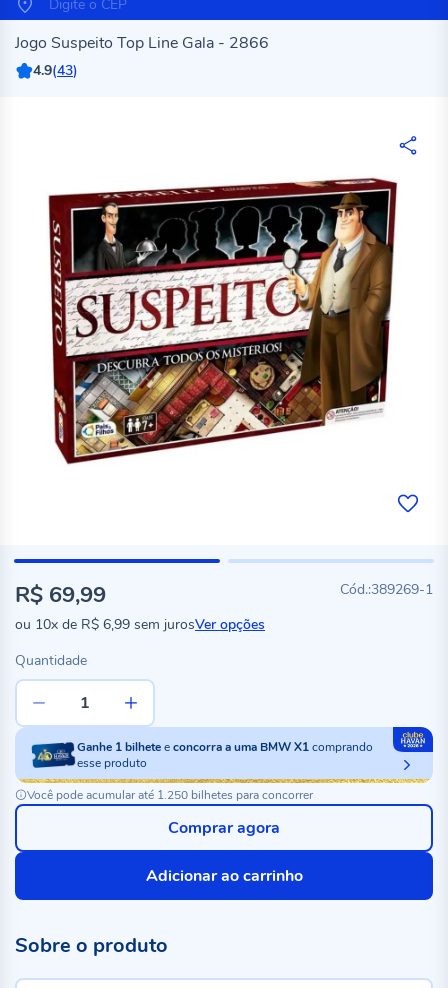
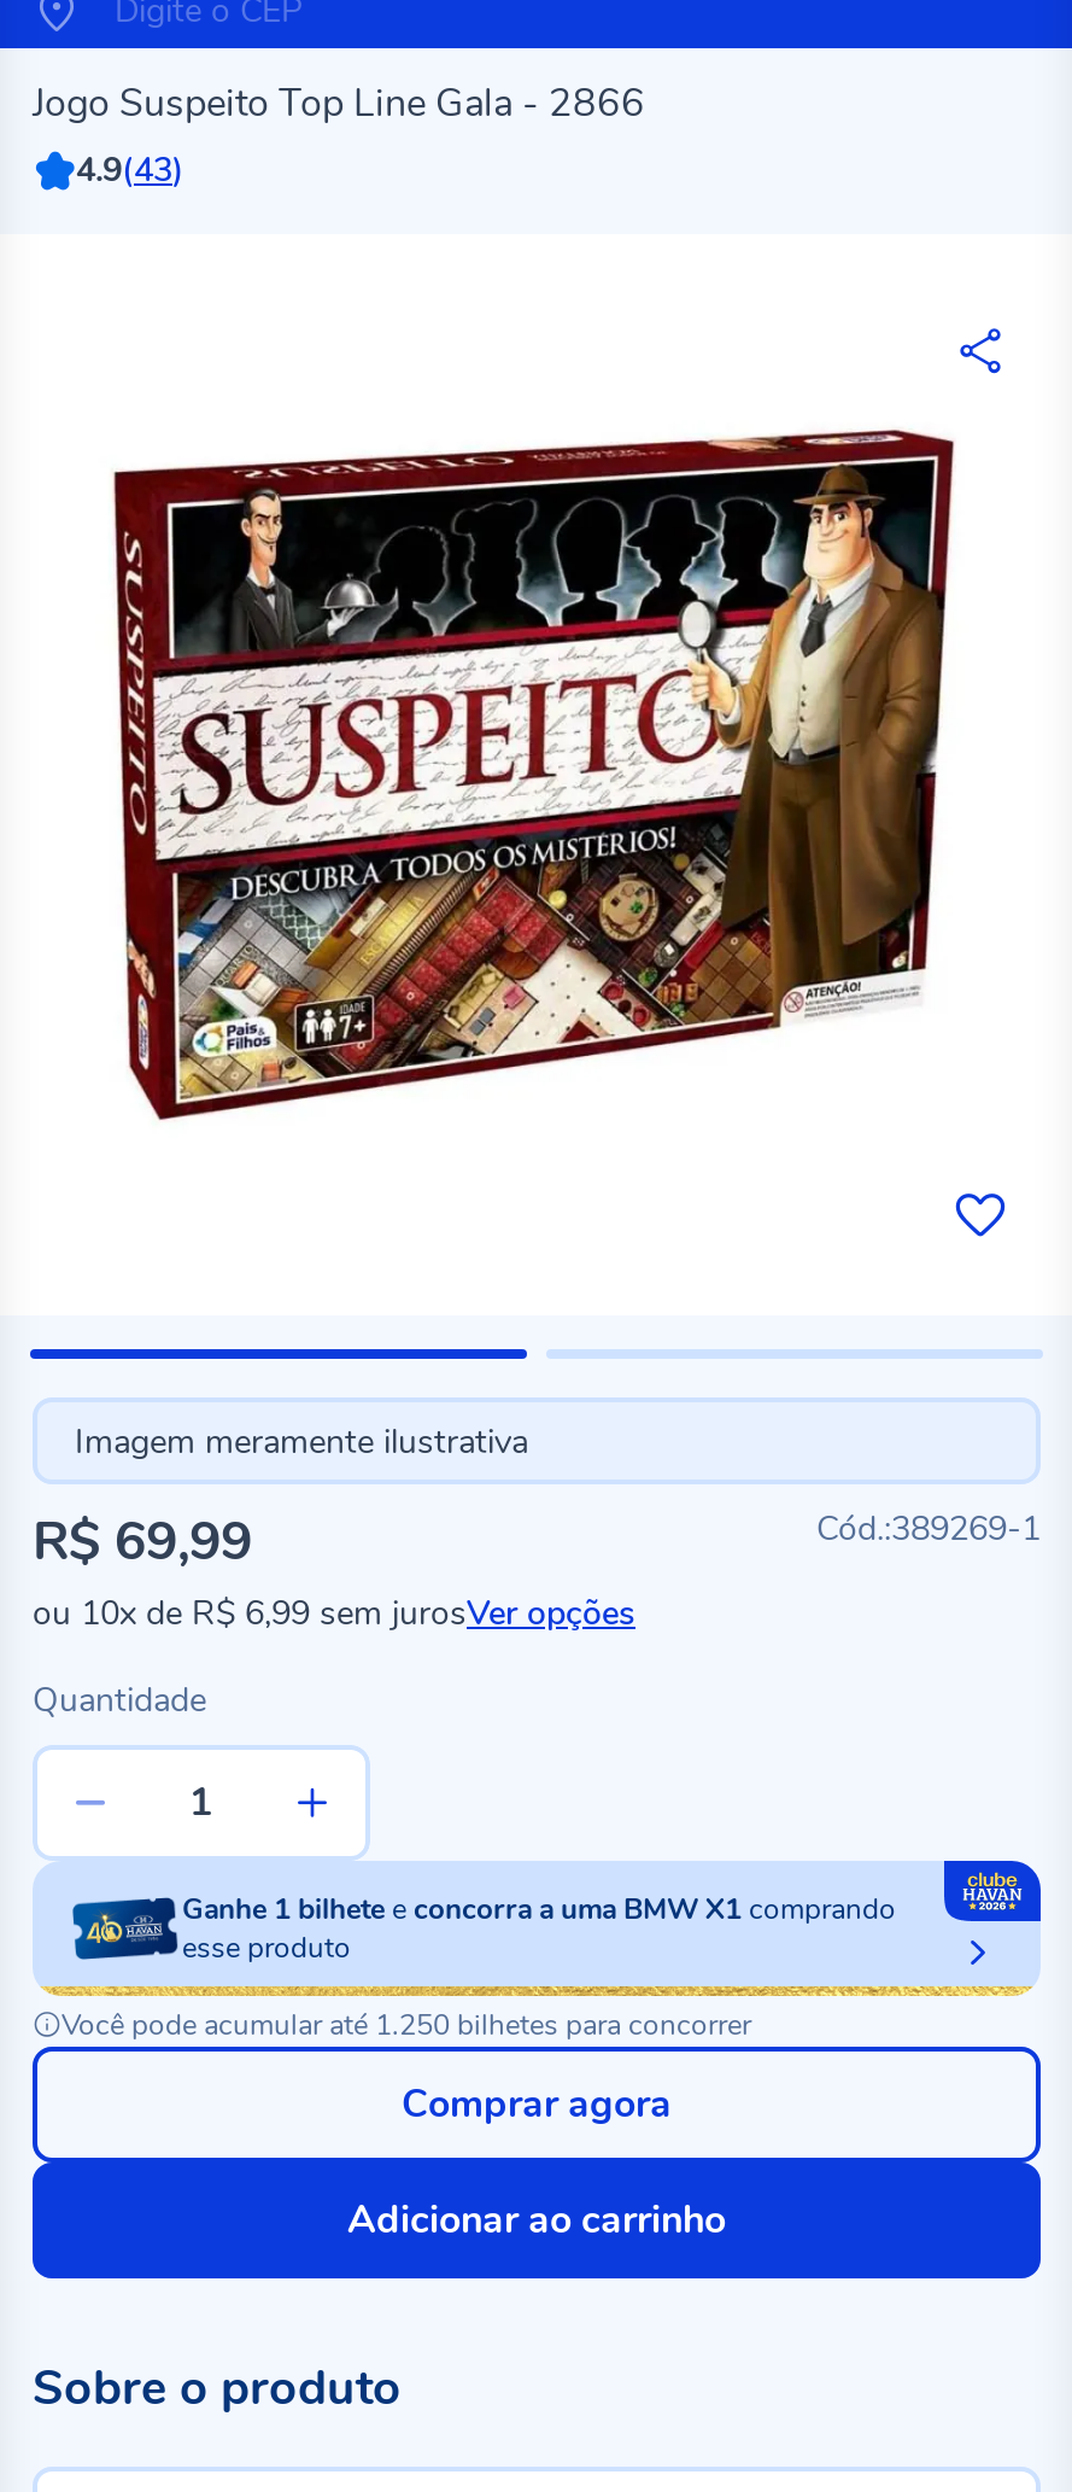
none -> [75,1418,528,1464] Imagem meramente ilustrativa

